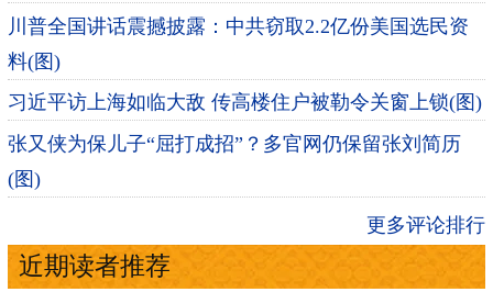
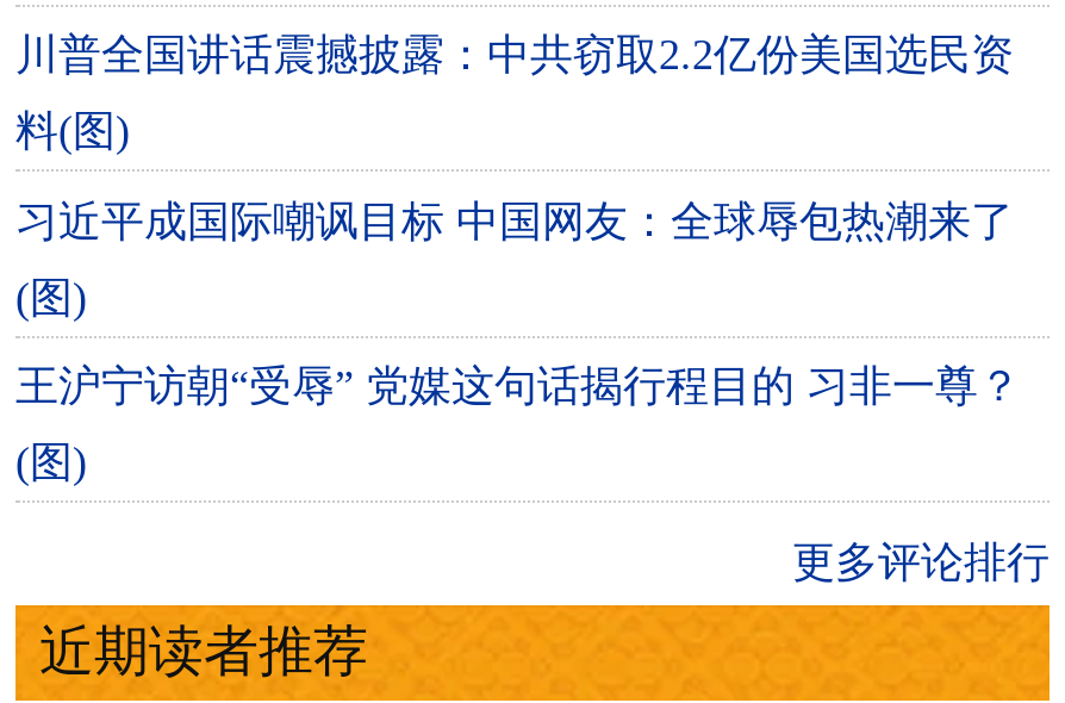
[8,91,482,154] 习近平访上海如临大敌 传高楼住户被勒令关窗上锁(图) | 张又侠为保儿子“屈打成招”？多官网仍保留张刘简历 -> [15,198,1021,412] 习近平成国际嘲讽目标 中国网友：全球辱包热潮来了 | (图) | 王沪宁访朝“受辱” 党媒这句话揭行程目的 习非一尊？

